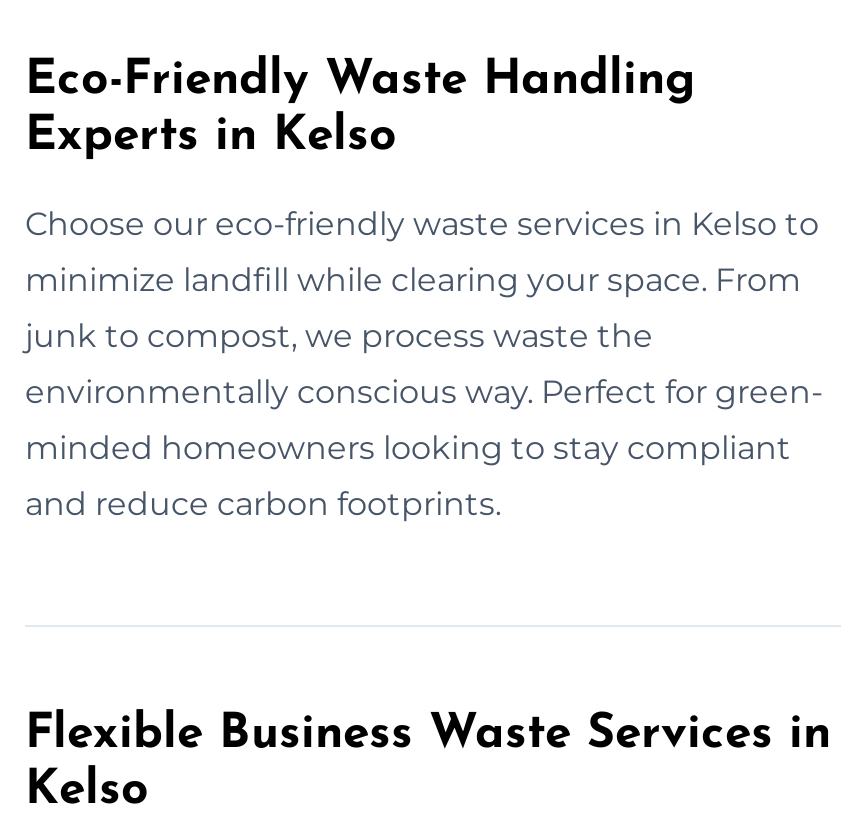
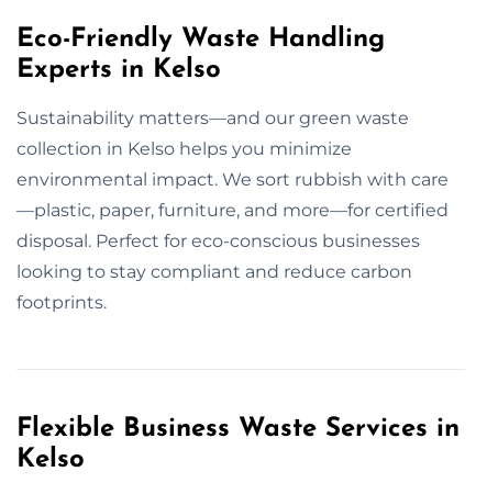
[25,204,823,522] Choose our eco-friendly waste services in Kelso to | minimize landfill while clearing your space. From | junk to compost, we process waste the | environmentally conscious way. Perfect for green- | minded homeowners looking to stay compliant | and reduce carbon footprints. -> [16,107,449,313] Sustainability matters—and our green waste | collection in Kelso helps you minimize | environmental impact. We sort rubbish with care | —plastic, paper, furniture, and more—for certified | disposal. Perfect for eco-conscious businesses | looking to stay compliant and reduce carbon | footprints.

